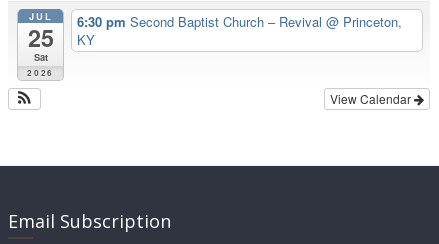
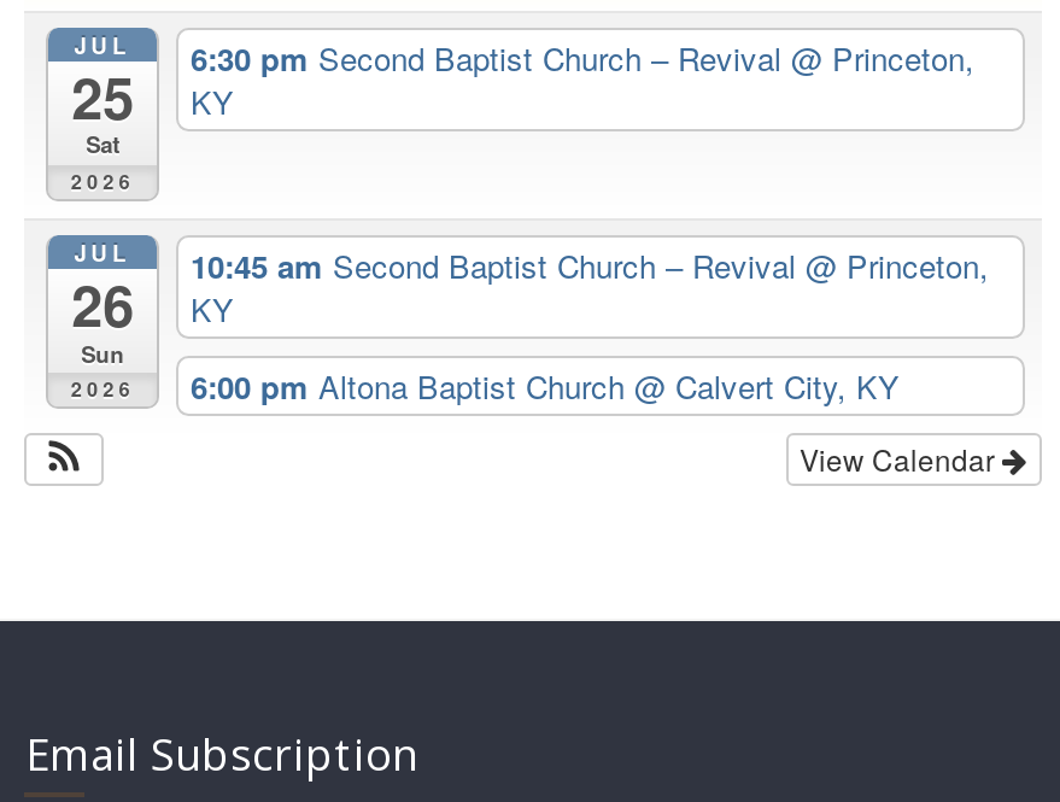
none -> [71,235,135,405] JUL | 26 | Sun | 2026
none -> [191,242,989,407] 10:45 am Second Baptist Church – Revival @ Princeton, | KY | 6:00 pm Altona Baptist Church @ Calvert City, KY

